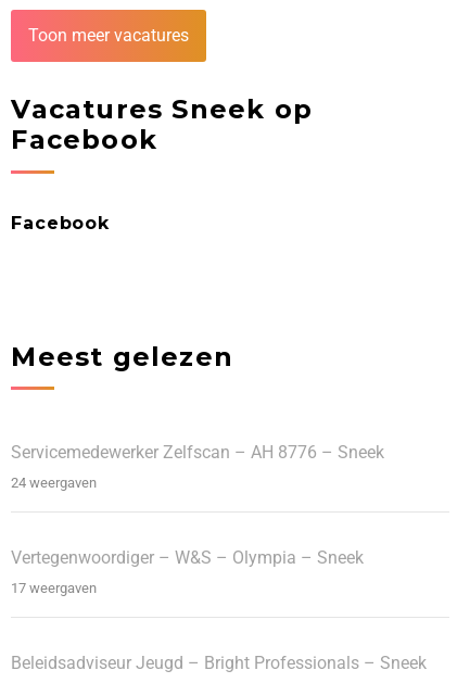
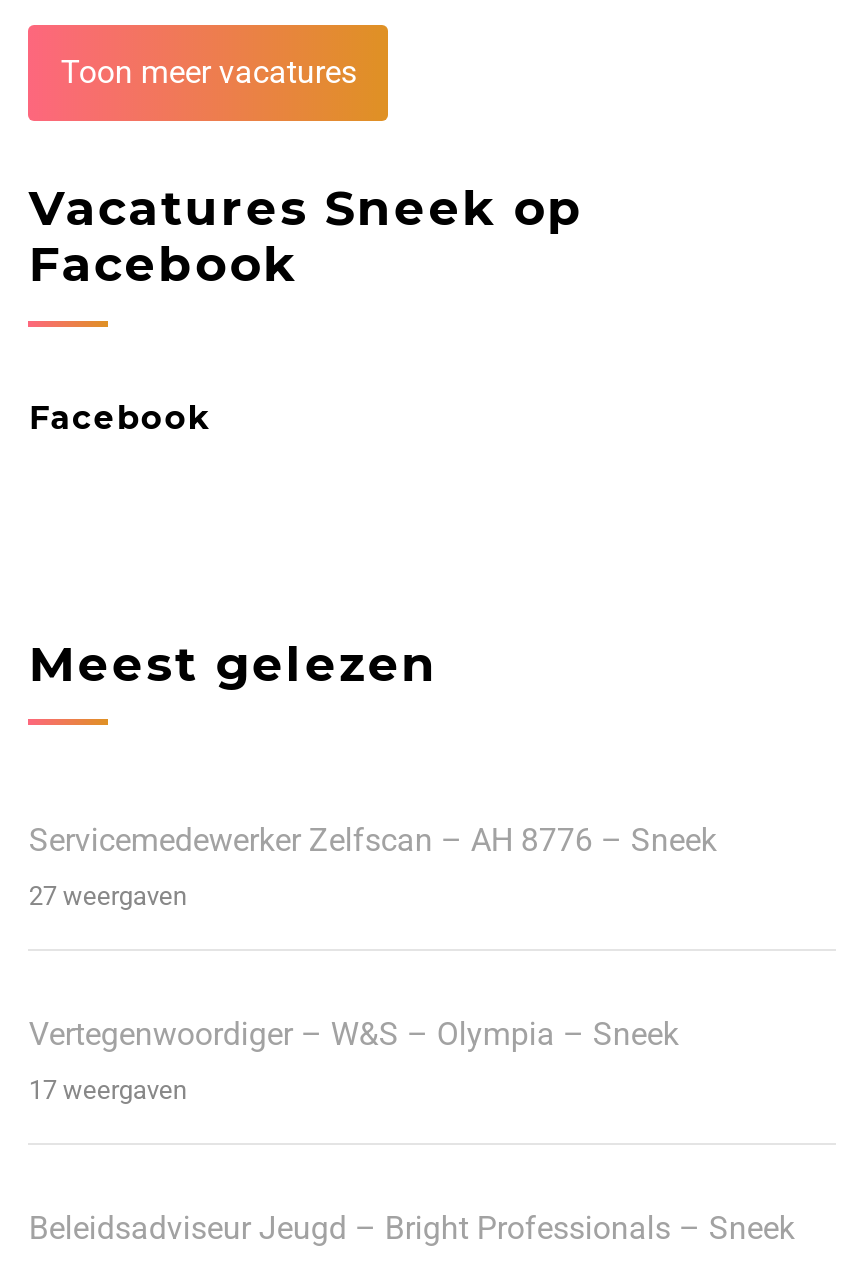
[11,475,97,491] 24 weergaven -> [29,882,187,912] 27 weergaven

